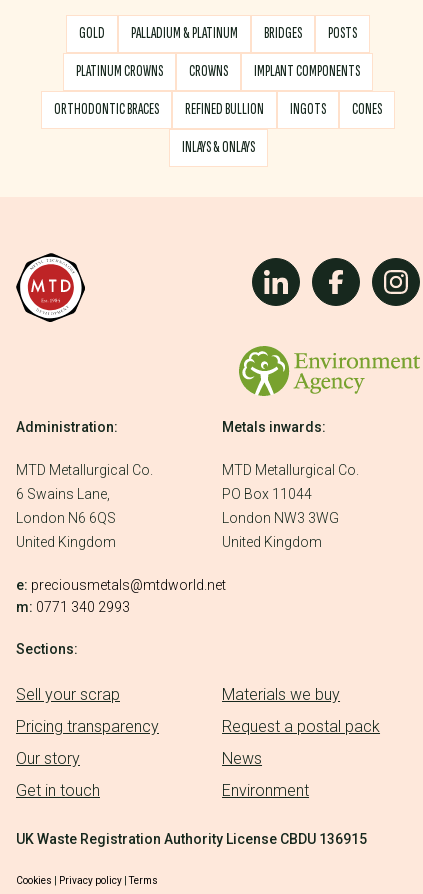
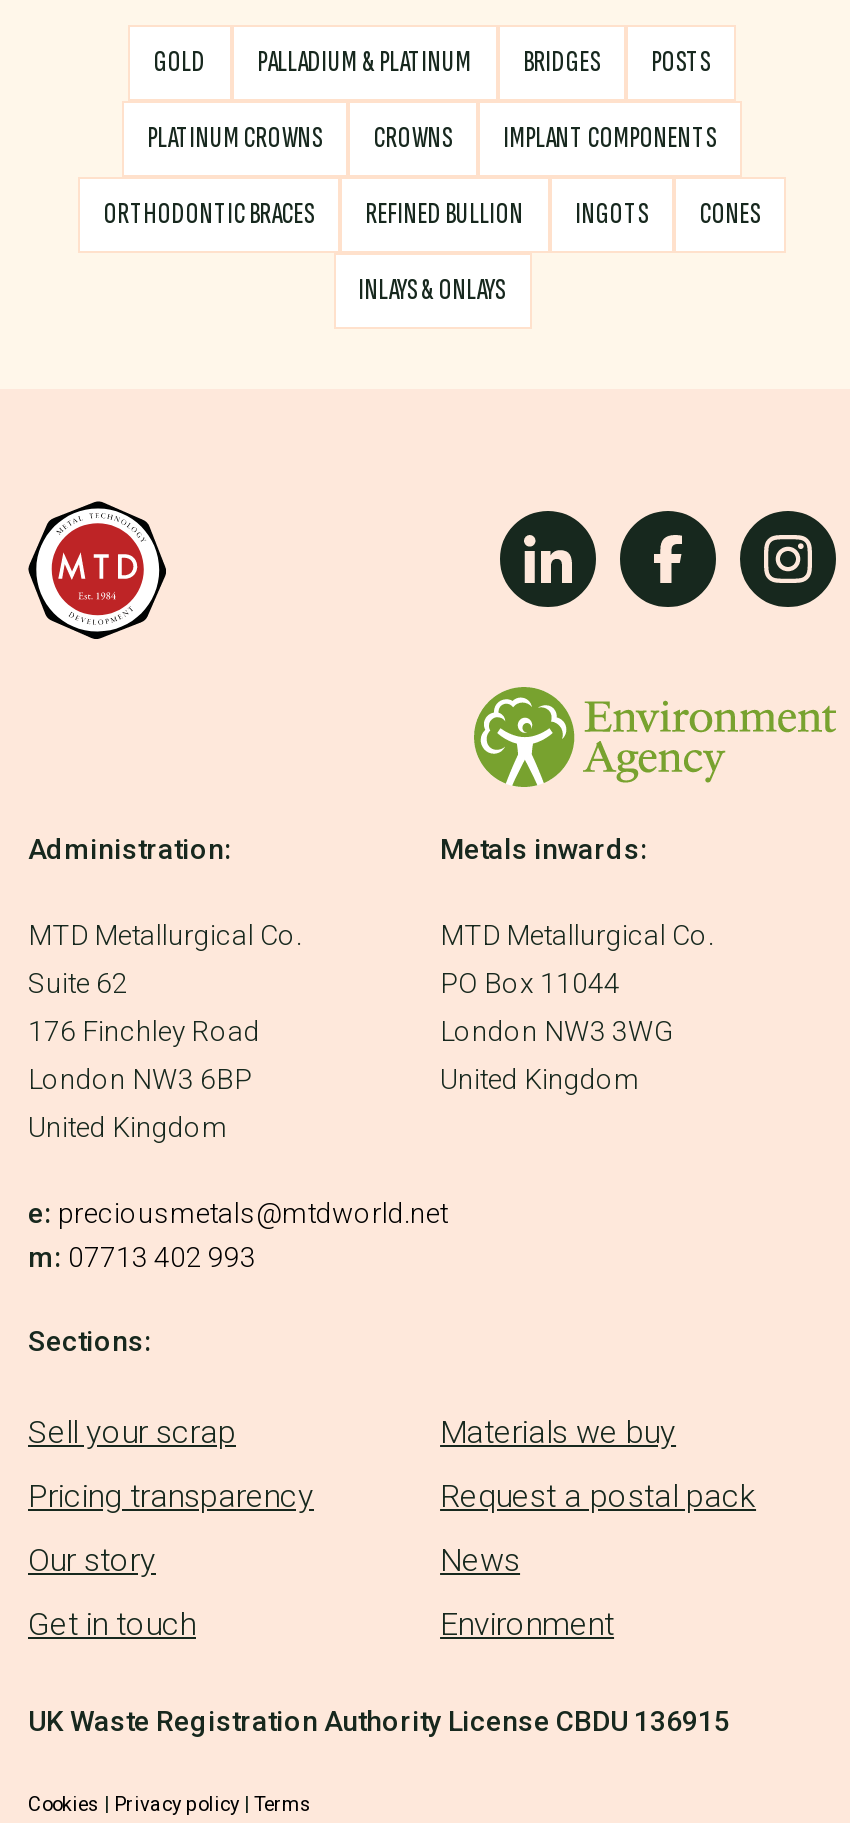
[16,486,116,526] 6 Swains Lane, | London N6 6QS -> [28,967,260,1095] Suite 62 | 176 Finchley Road | London NW3 6BP
[16,599,130,615] m: 0771 340 2993 -> [28,1241,256,1273] m: 07713 402 993

